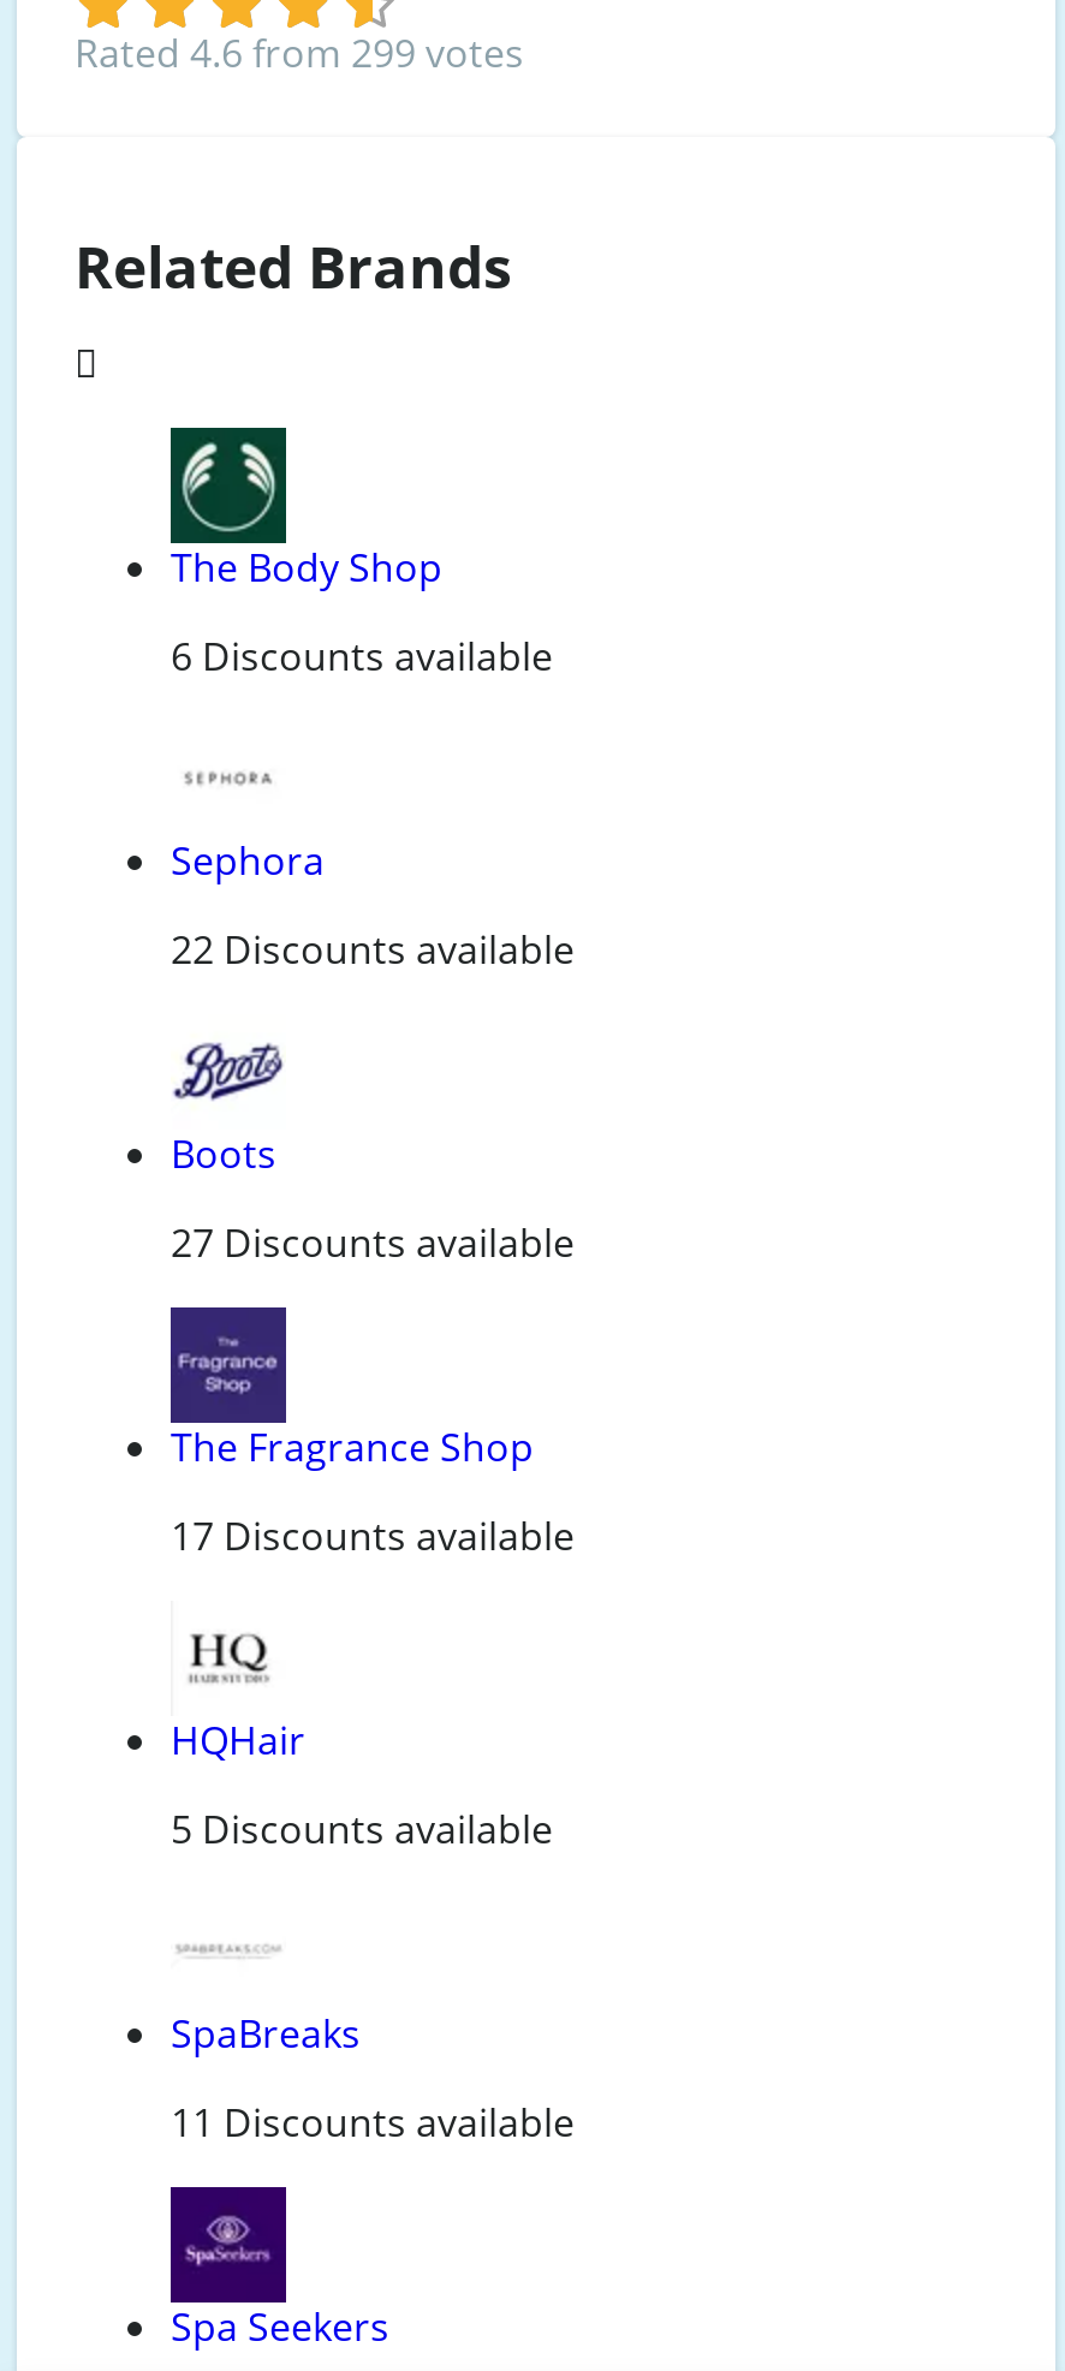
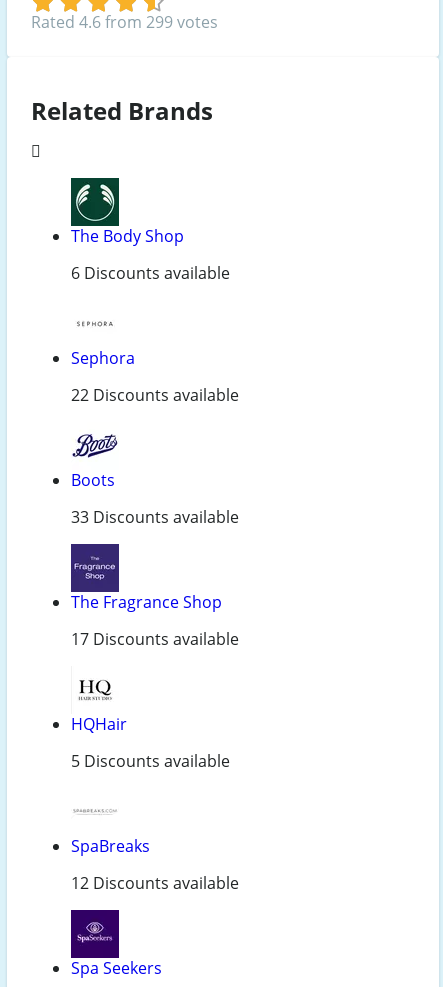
[171,1217,575,1270] 27 Discounts available -> [71,506,239,528] 33 Discounts available
[171,2097,575,2150] 11 Discounts available -> [71,872,239,894] 12 Discounts available

